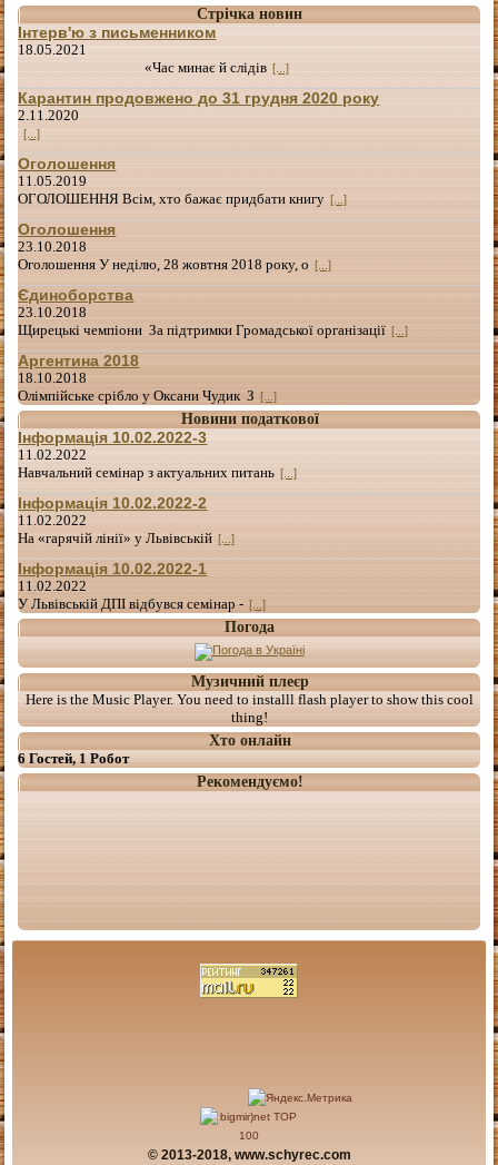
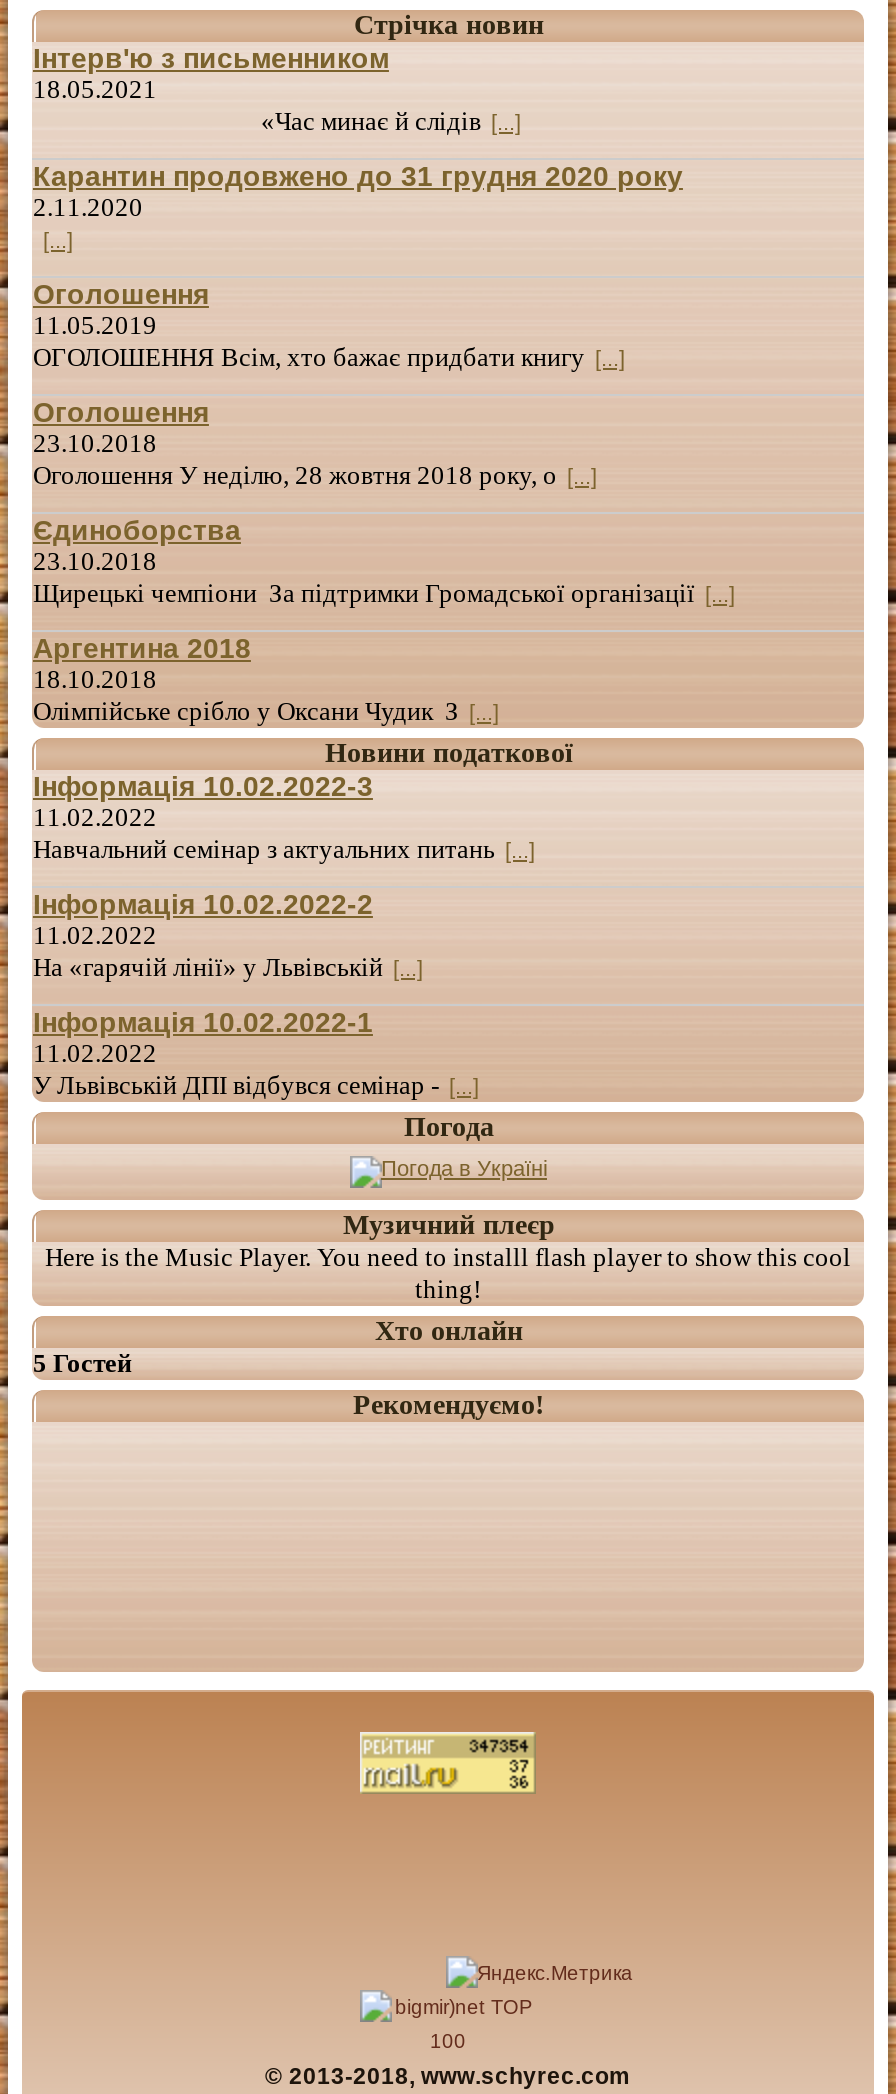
[18,750,130,767] 6 Гостей, 1 Робот -> [33,1348,131,1378] 5 Гостей

